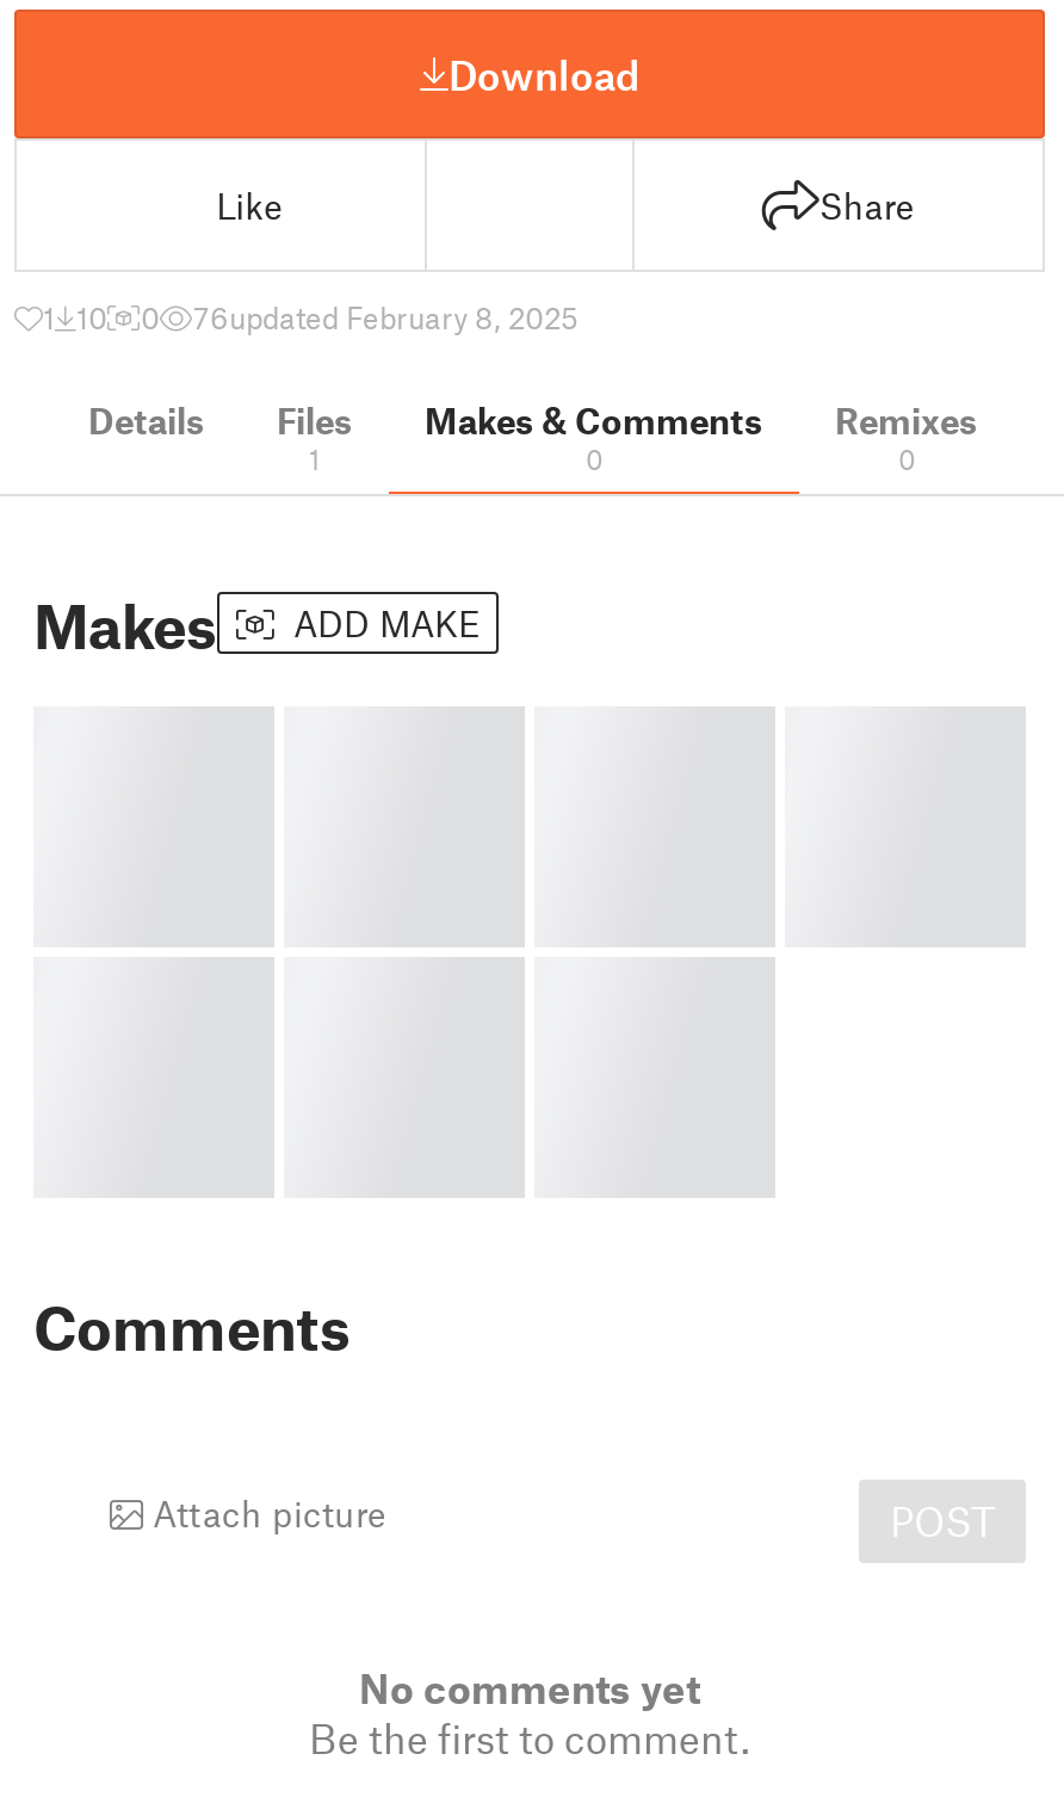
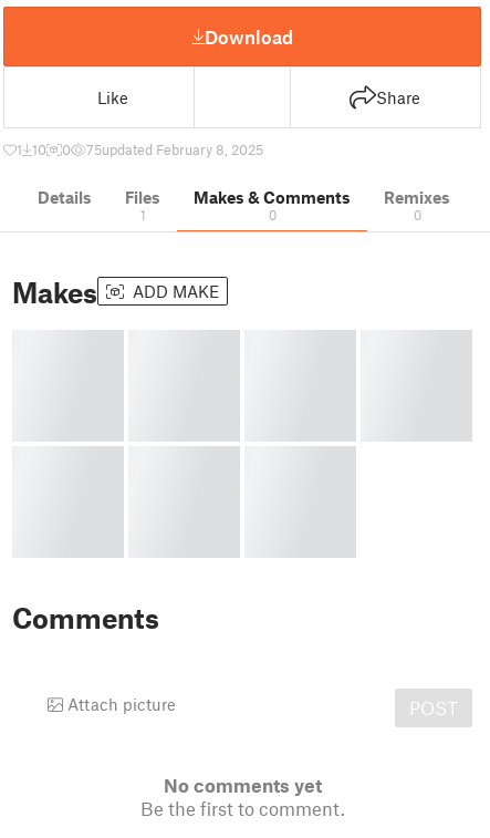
[193,298,577,336] 76updated February 8, 2025 -> [86,141,263,158] 75updated February 8, 2025

